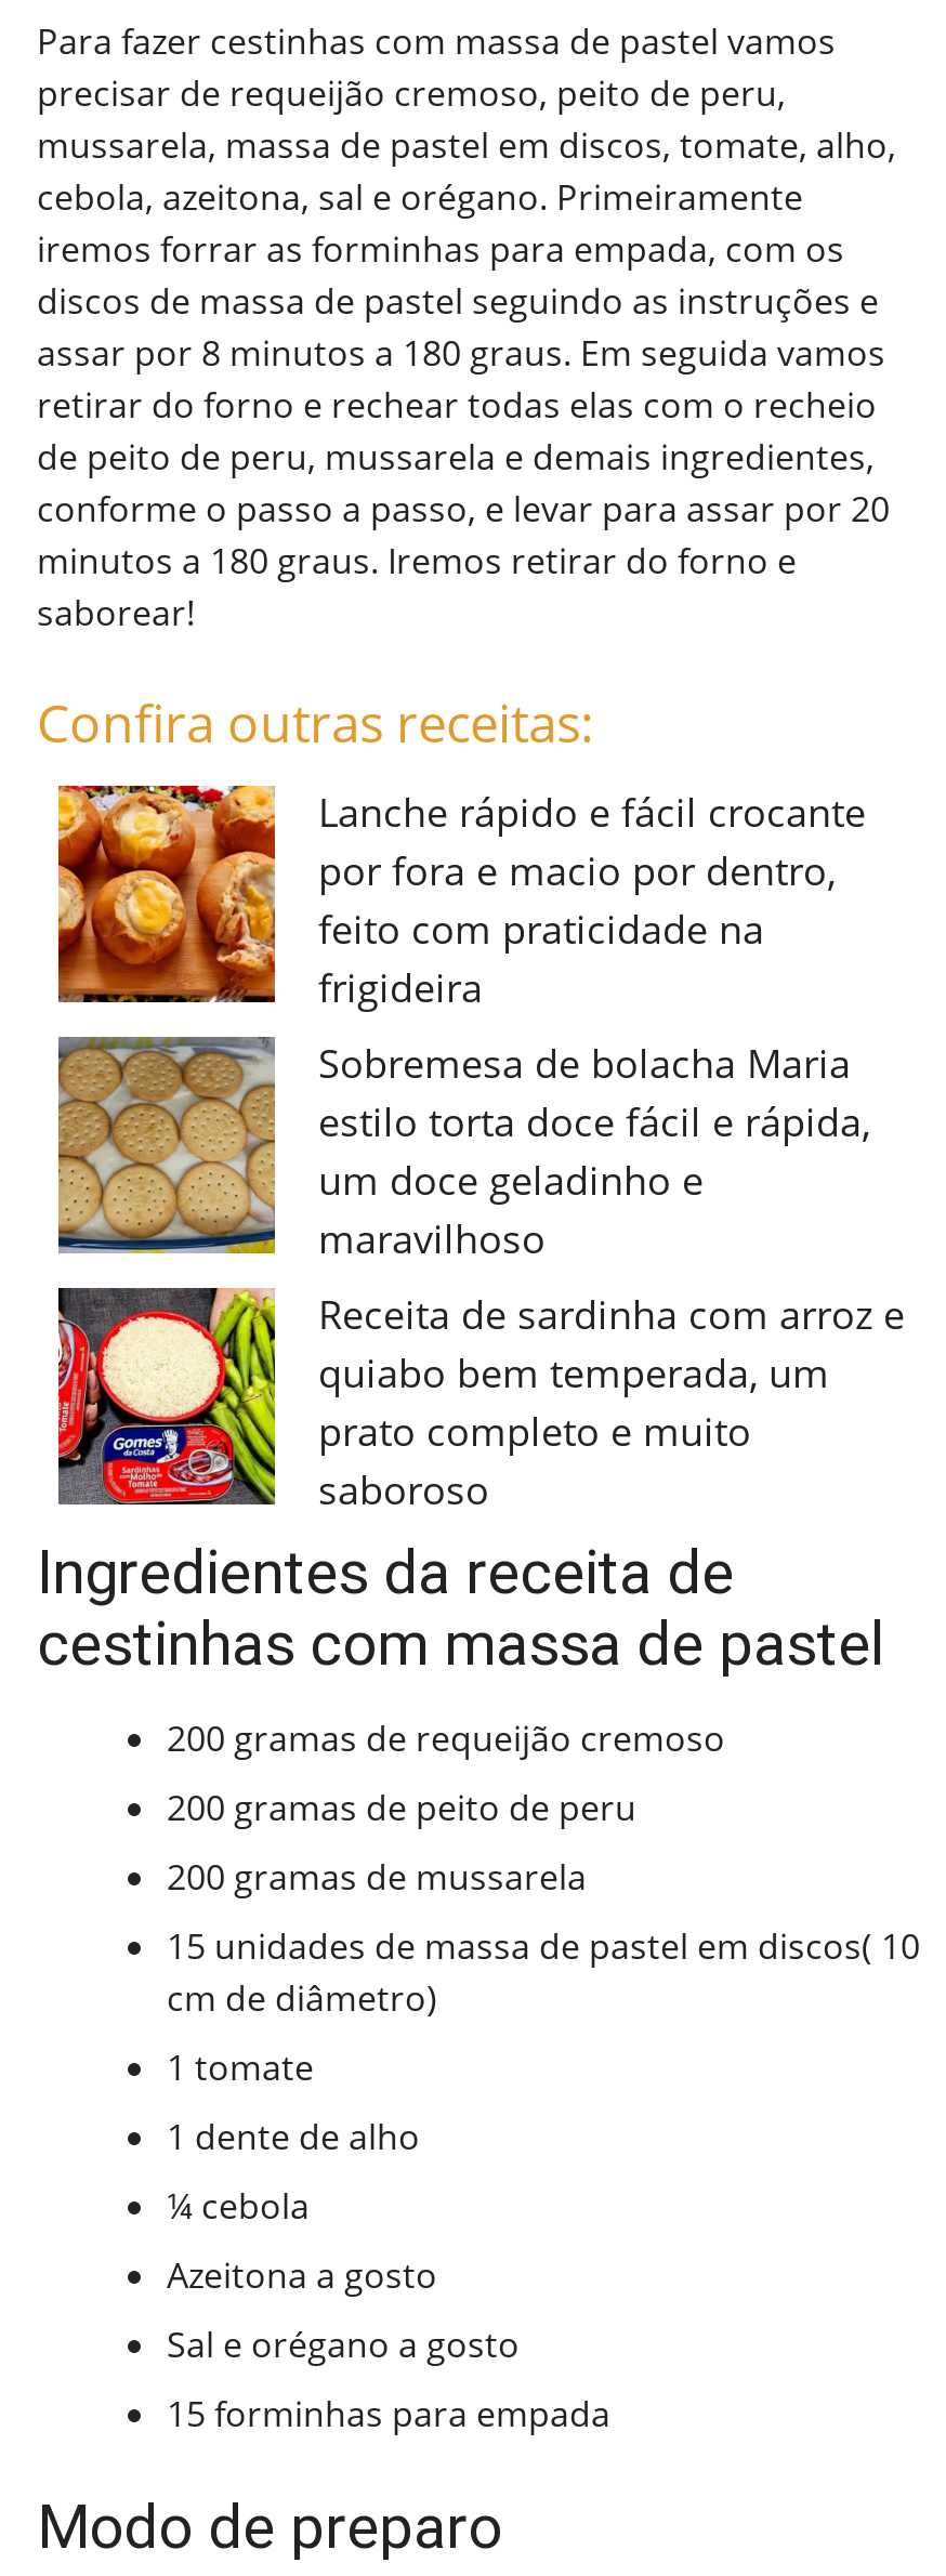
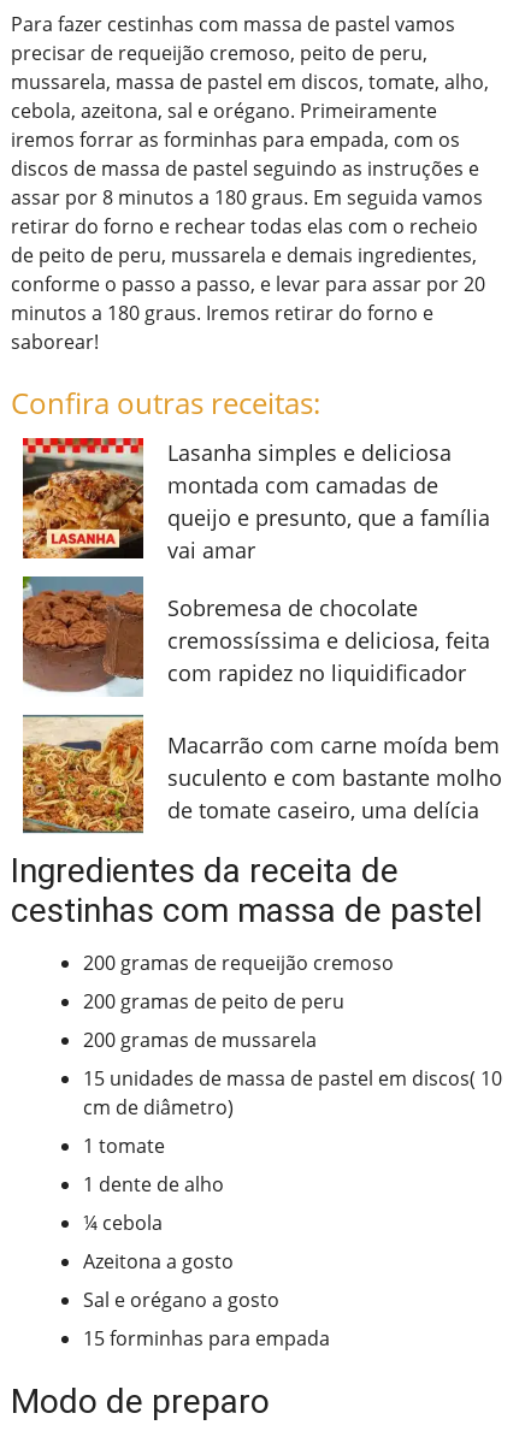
[56,784,866,1013] [image] | Lanche rápido e fácil crocante | por fora e macio por dentro, | feito com praticidade na | frigideira -> [22,437,490,565] [image] | Lasanha simples e deliciosa | montada com camadas de | queijo e presunto, que a família | vai amar
[56,1035,870,1264] [image] | Sobremesa de bolacha Maria | estilo torta doce fácil e rápida, | um doce geladinho e | maravilhoso -> [22,575,490,697] [image] | Sobremesa de chocolate | cremossíssima e deliciosa, feita | com rapidez no liquidificador
[56,1286,905,1516] [image] | Receita de sardinha com arroz e | quiabo bem temperada, um | prato completo e muito | saboroso -> [22,714,502,834] [image] | Macarrão com carne moída bem | suculento e com bastante molho | de tomate caseiro, uma delícia

